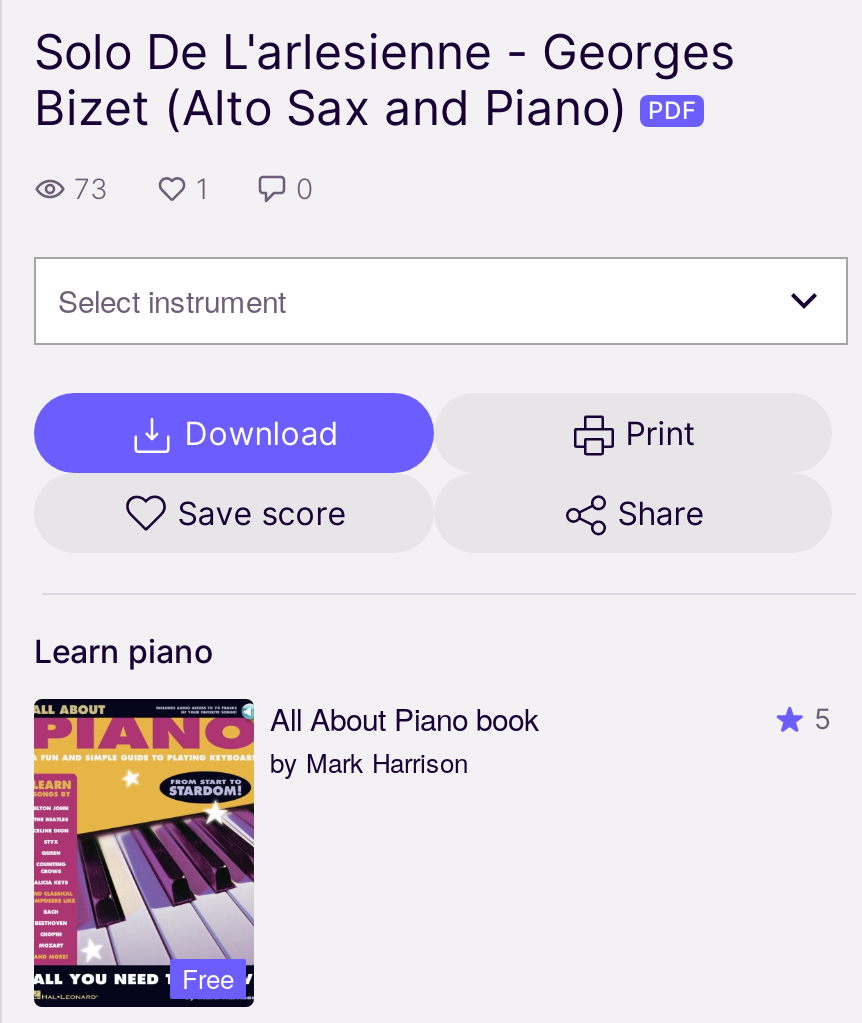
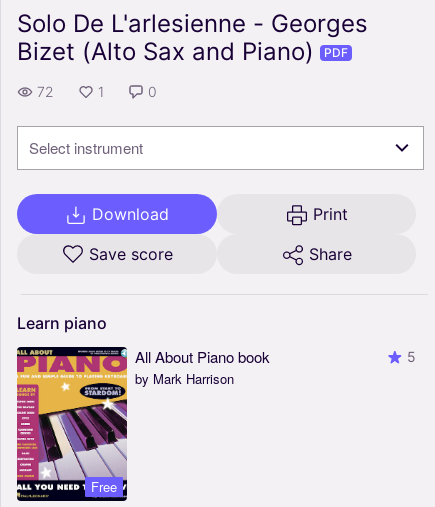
[74,172,108,206] 73 -> [37,83,54,100] 72

